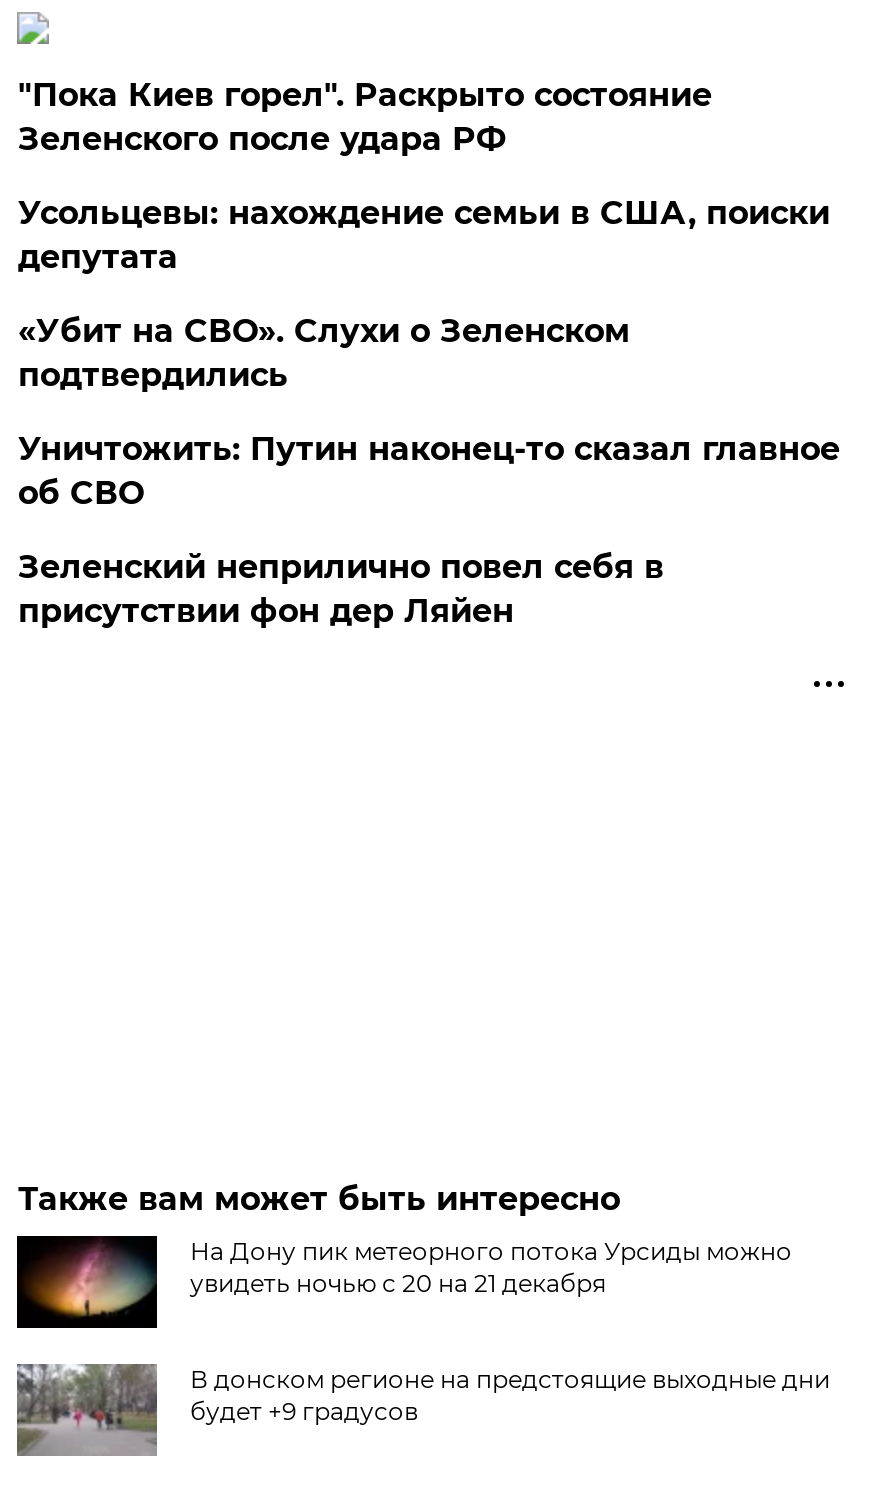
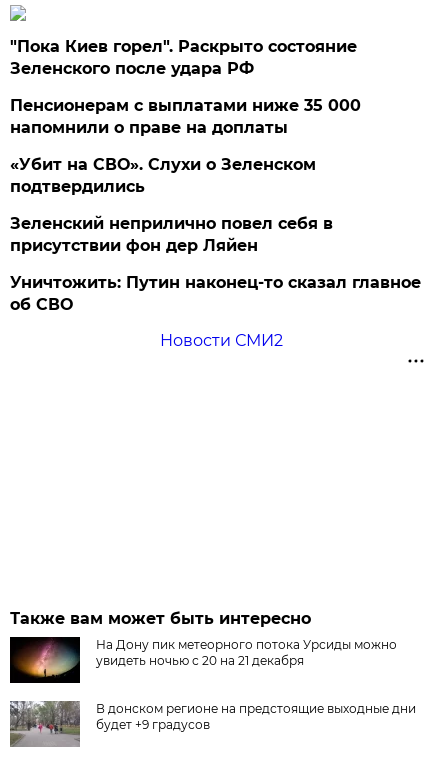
[18,194,830,276] Усольцевы: нахождение семьи в США, поиски | депутата -> [10,96,361,137] Пенсионерам с выплатами ниже 35 000 | напомнили о праве на доплаты
moved [18,430,840,512] -> [10,273,421,314]: Уничтожить: Путин наконец-то сказал главное | об СВО
moved [18,548,664,630] -> [10,214,333,255]: Зеленский неприлично повел cебя в | присутствии фон дер Ляйен
none -> [160,331,283,350] Новости СМИ2

